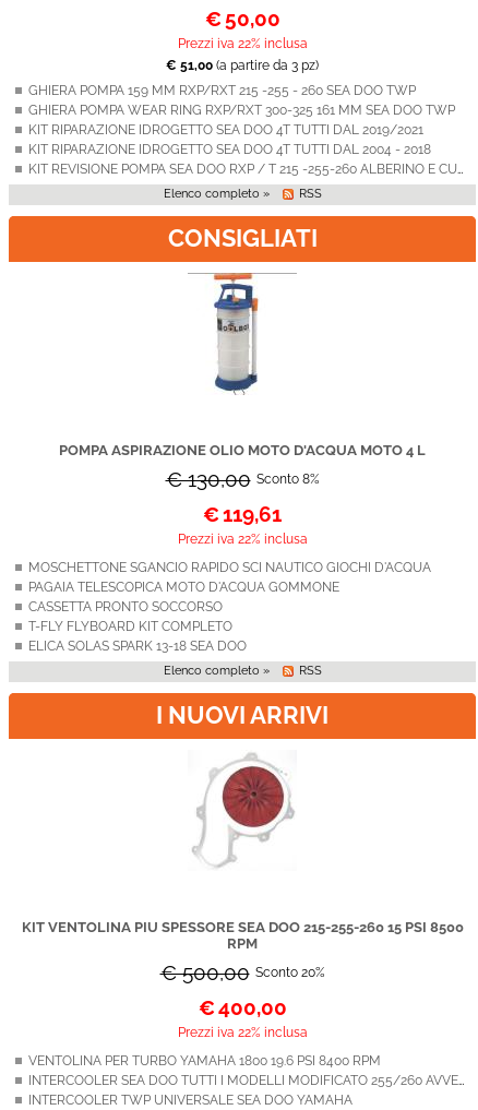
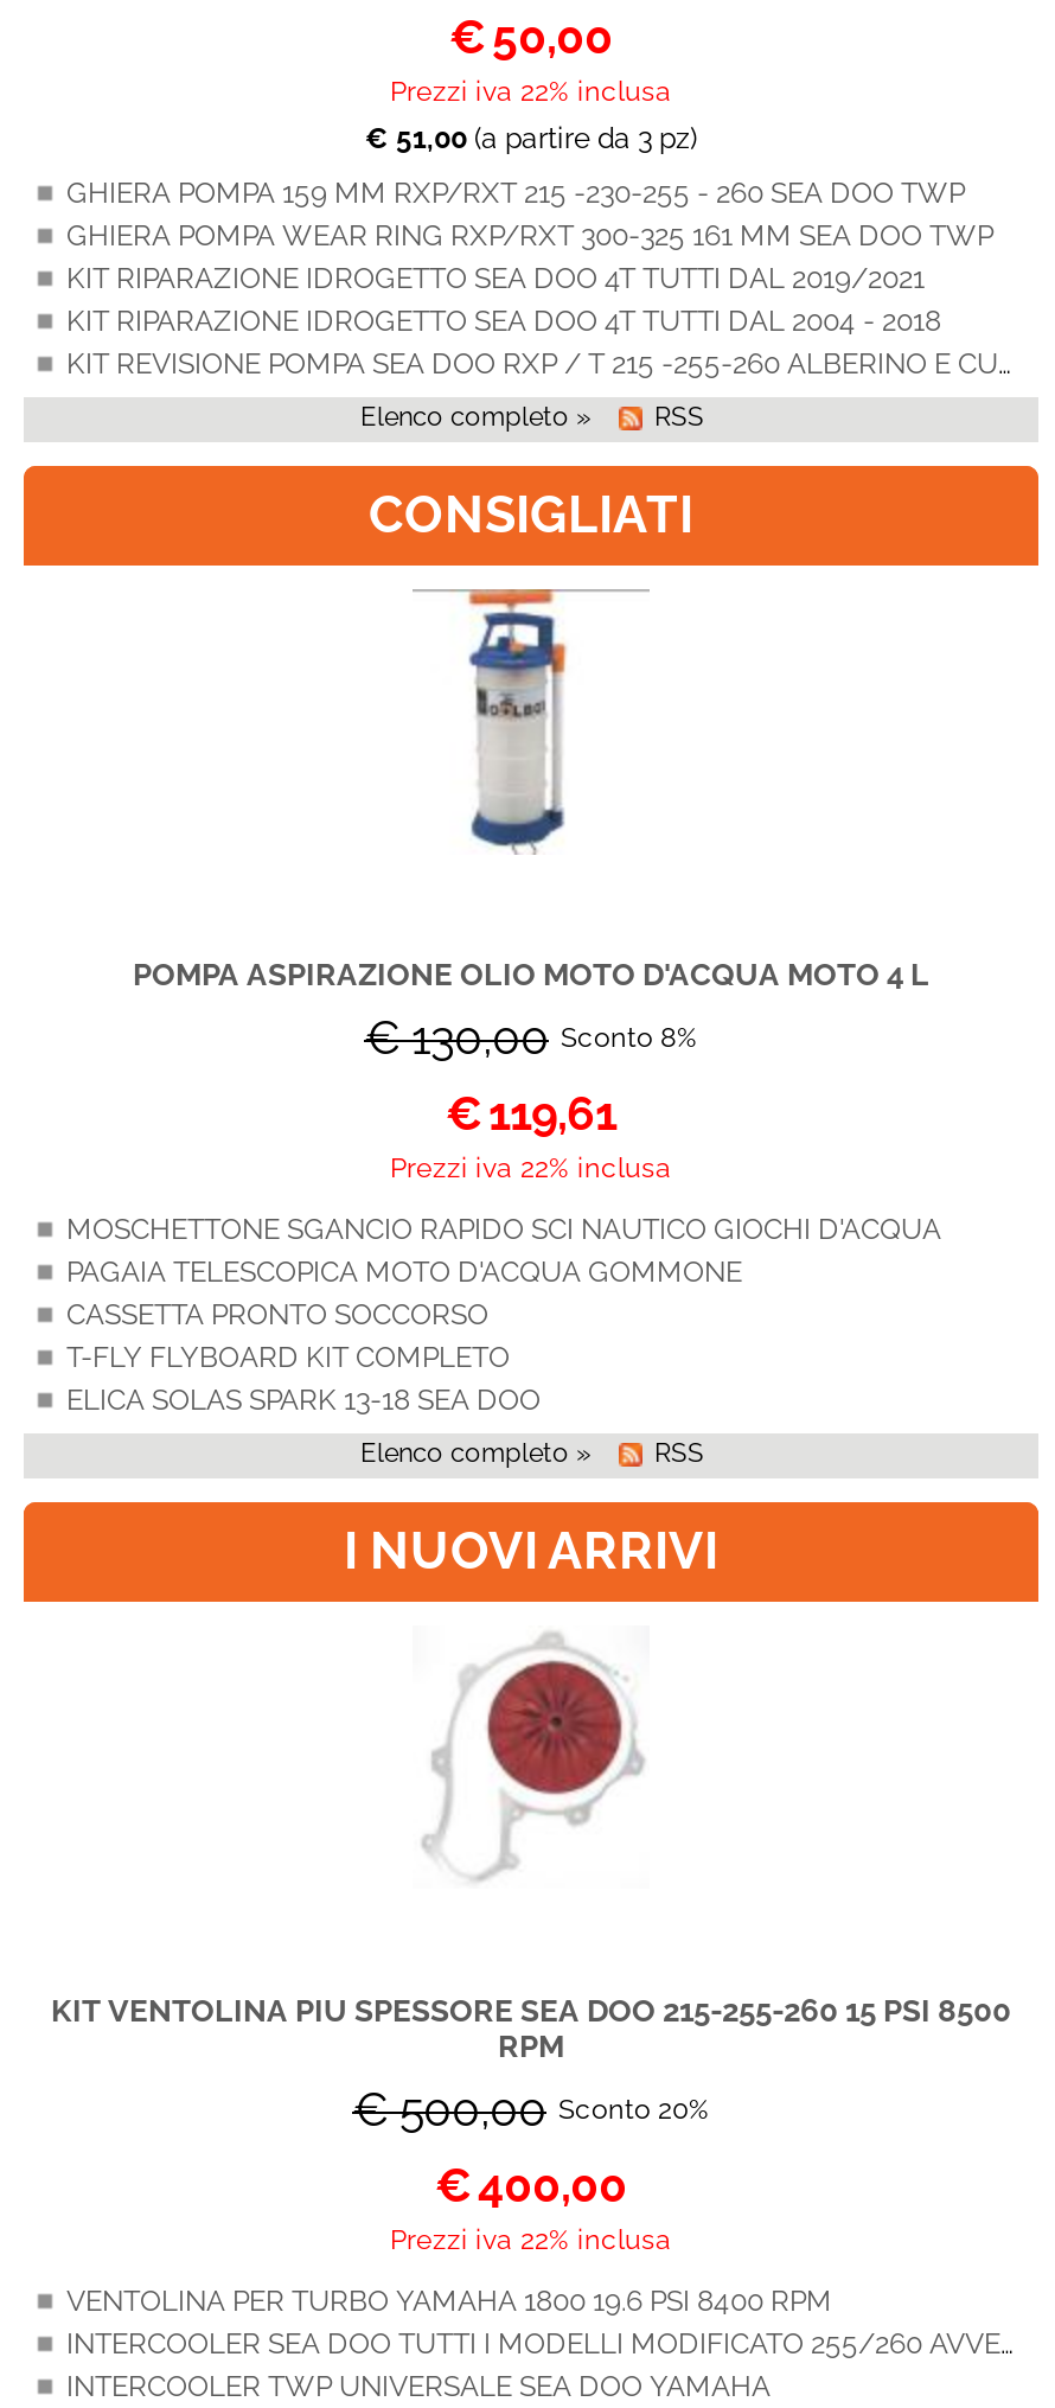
[28,83,416,98] GHIERA POMPA 159 MM RXP/RXT 215 -255 - 260 SEA DOO TWP -> [66,176,965,209] GHIERA POMPA 159 MM RXP/RXT 215 -230-255 - 260 SEA DOO TWP

